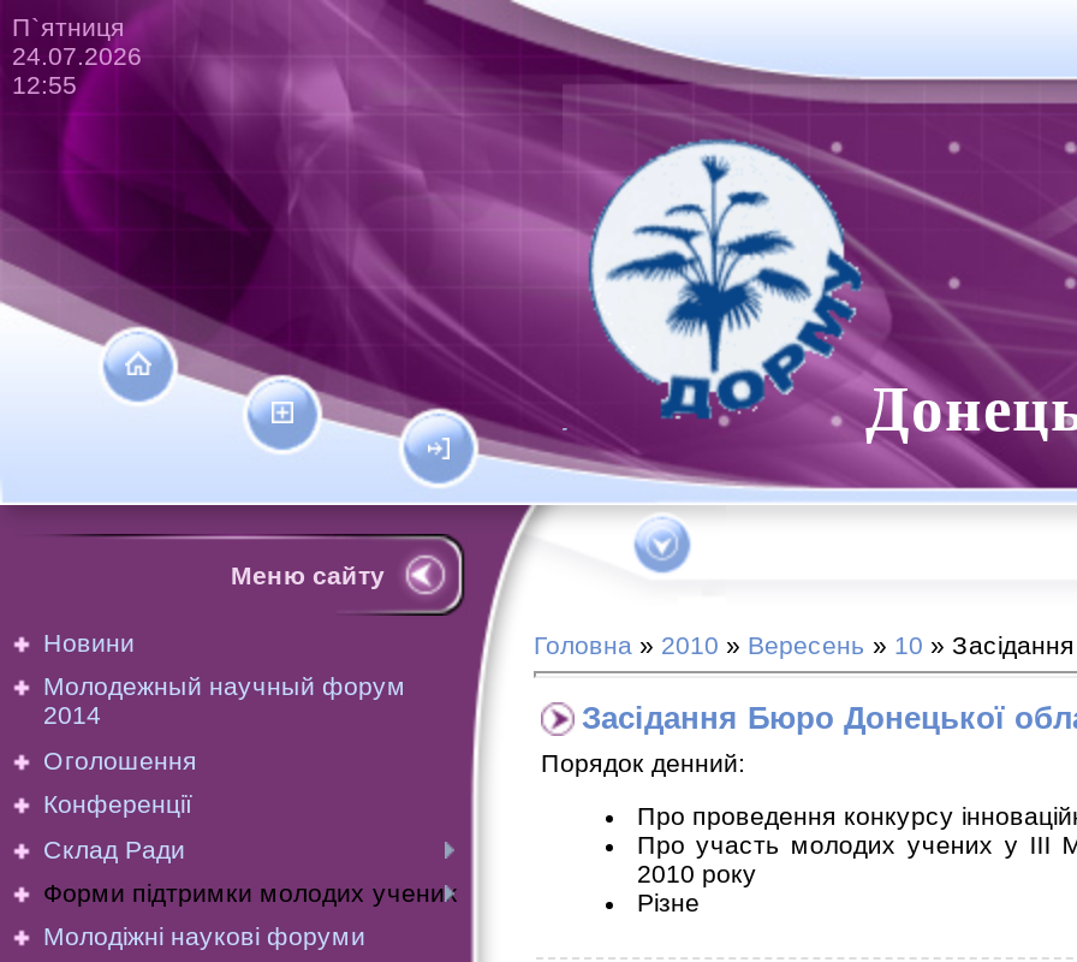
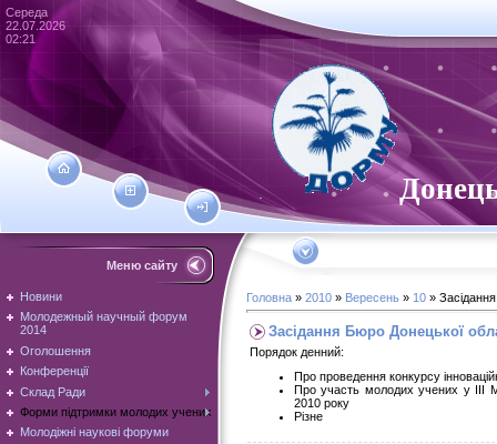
[12,12,142,99] П`ятниця | 24.07.2026 | 12:55 -> [6,6,65,46] Середа | 22.07.2026 | 02:21

